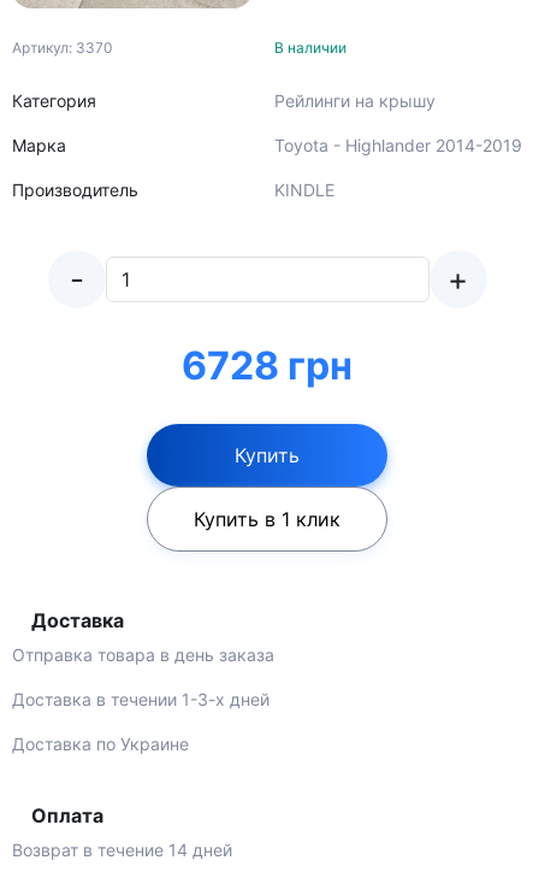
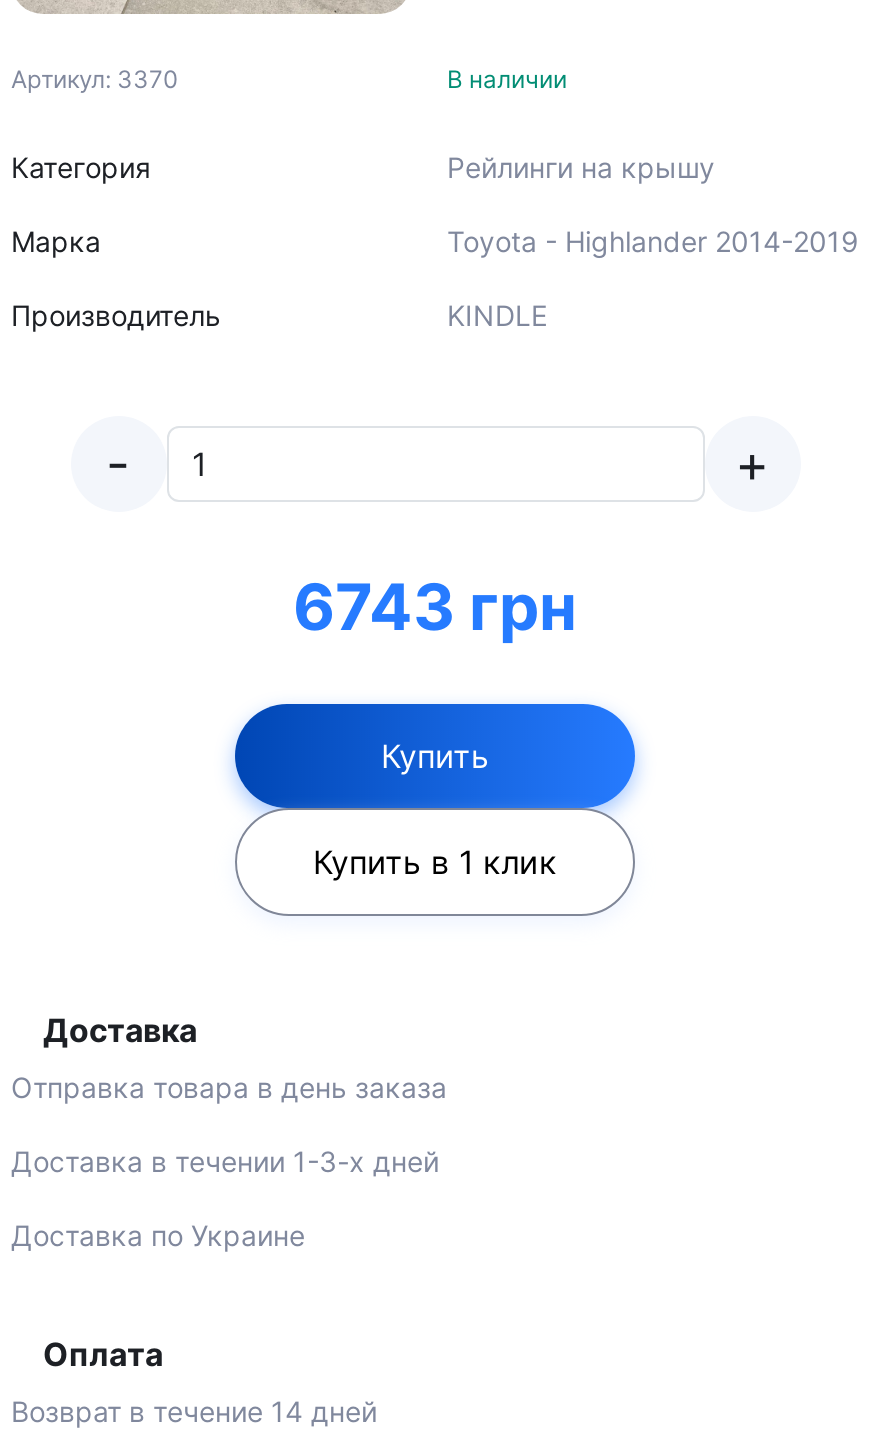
[182,342,353,389] 6728 грн -> [293,568,577,646] 6743 грн

